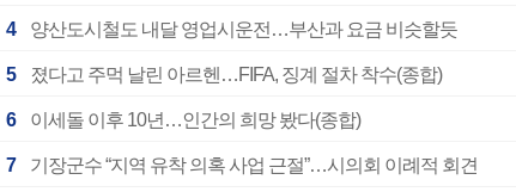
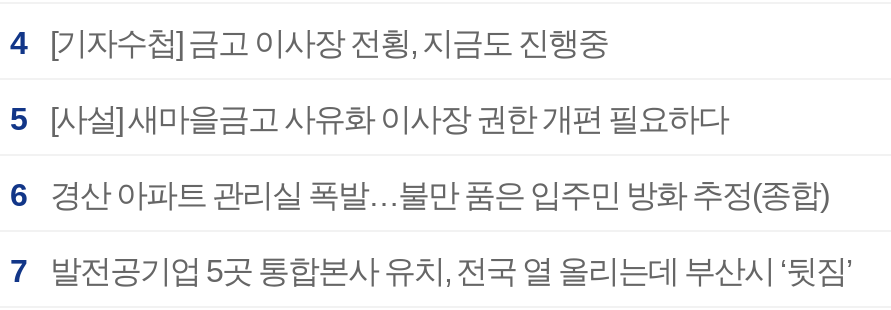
[30,19,457,40] 양산도시철도 내달 영업시운전…부산과 요금 비슷할듯 -> [50,26,608,60] [기자수첩] 금고 이사장 전횡, 지금도 진행중
[30,65,442,85] 졌다고 주먹 날린 아르헨…FIFA, 징계 절차 착수(종합) -> [50,102,728,136] [사설] 새마을금고 사유화 이사장 권한 개편 필요하다
[30,110,360,130] 이세돌 이후 10년…인간의 희망 봤다(종합) -> [50,178,828,212] 경산 아파트 관리실 폭발…불만 품은 입주민 방화 추정(종합)
[30,155,478,176] 기장군수 “지역 유착 의혹 사업 근절”…시의회 이례적 회견 -> [50,254,852,288] 발전공기업 5곳 통합본사 유치, 전국 열 올리는데 부산시 ‘뒷짐’

